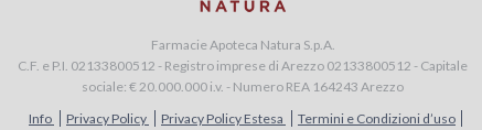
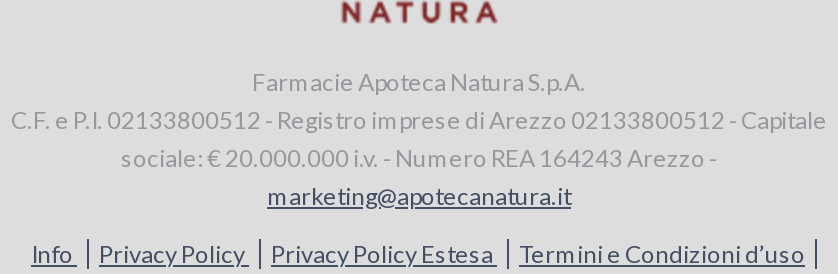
[82,78,404,95] sociale: € 20.000.000 i.v. - Numero REA 164243 Arezzo -> [121,142,717,210] sociale: € 20.000.000 i.v. - Numero REA 164243 Arezzo - | marketing@apotecanatura.it

